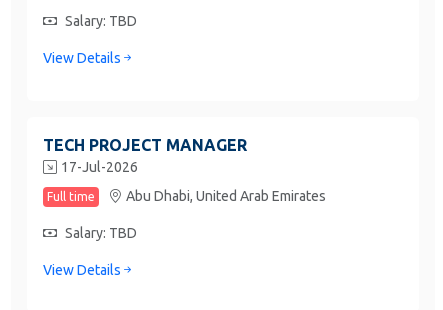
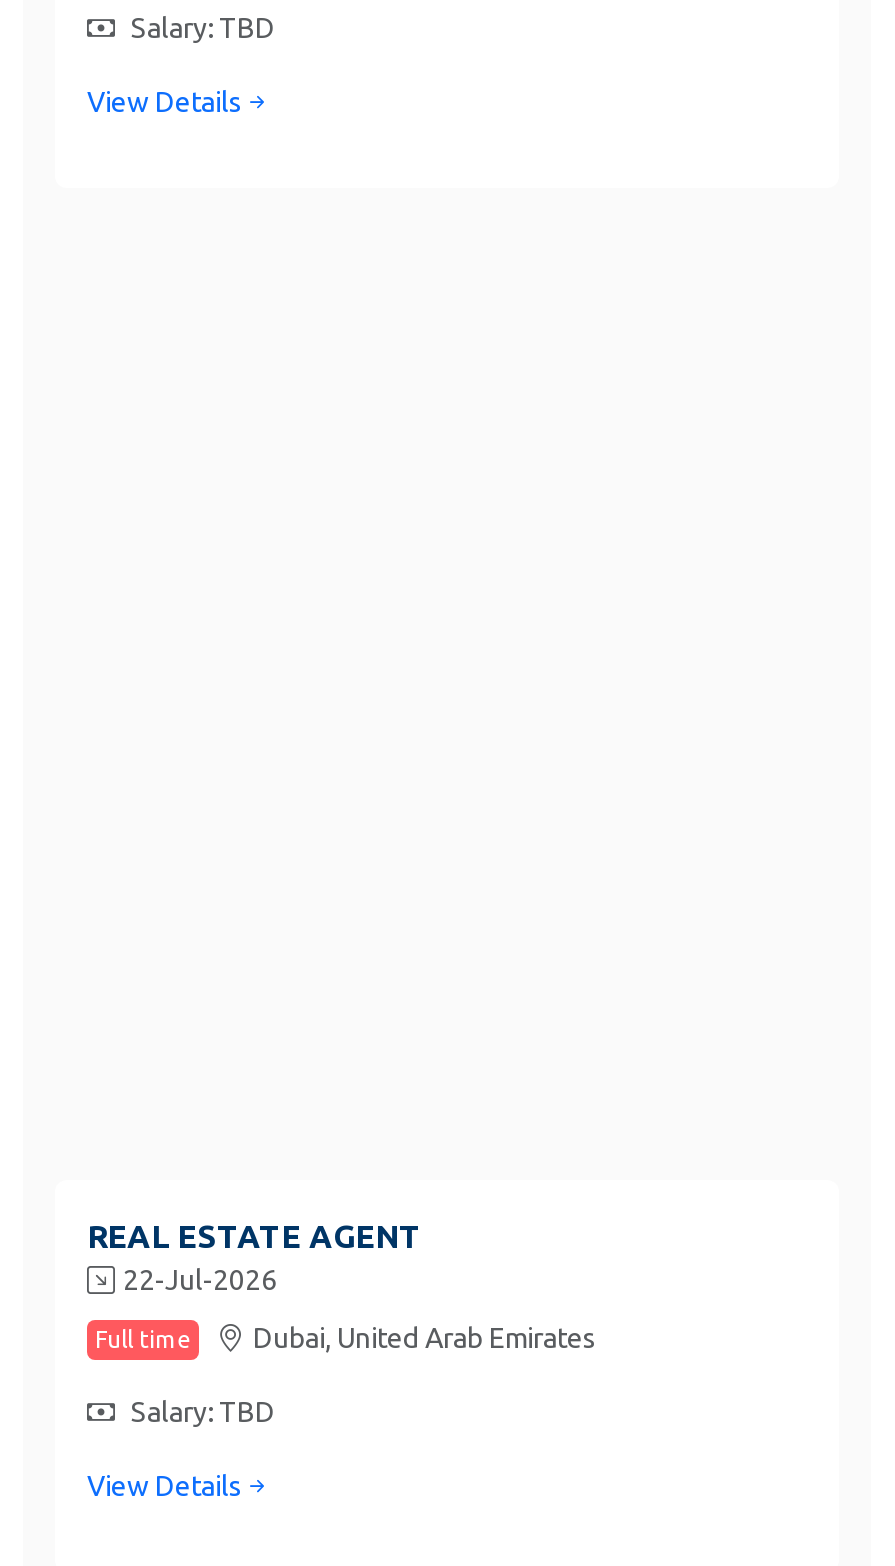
[43,136,247,175] TECH PROJECT MANAGER | 17-Jul-2026 -> [87,1218,421,1296] REAL ESTATE AGENT | 22-Jul-2026
[126,188,326,204] Abu Dhabi, United Arab Emirates -> [253,1322,597,1354] Dubai, United Arab Emirates

